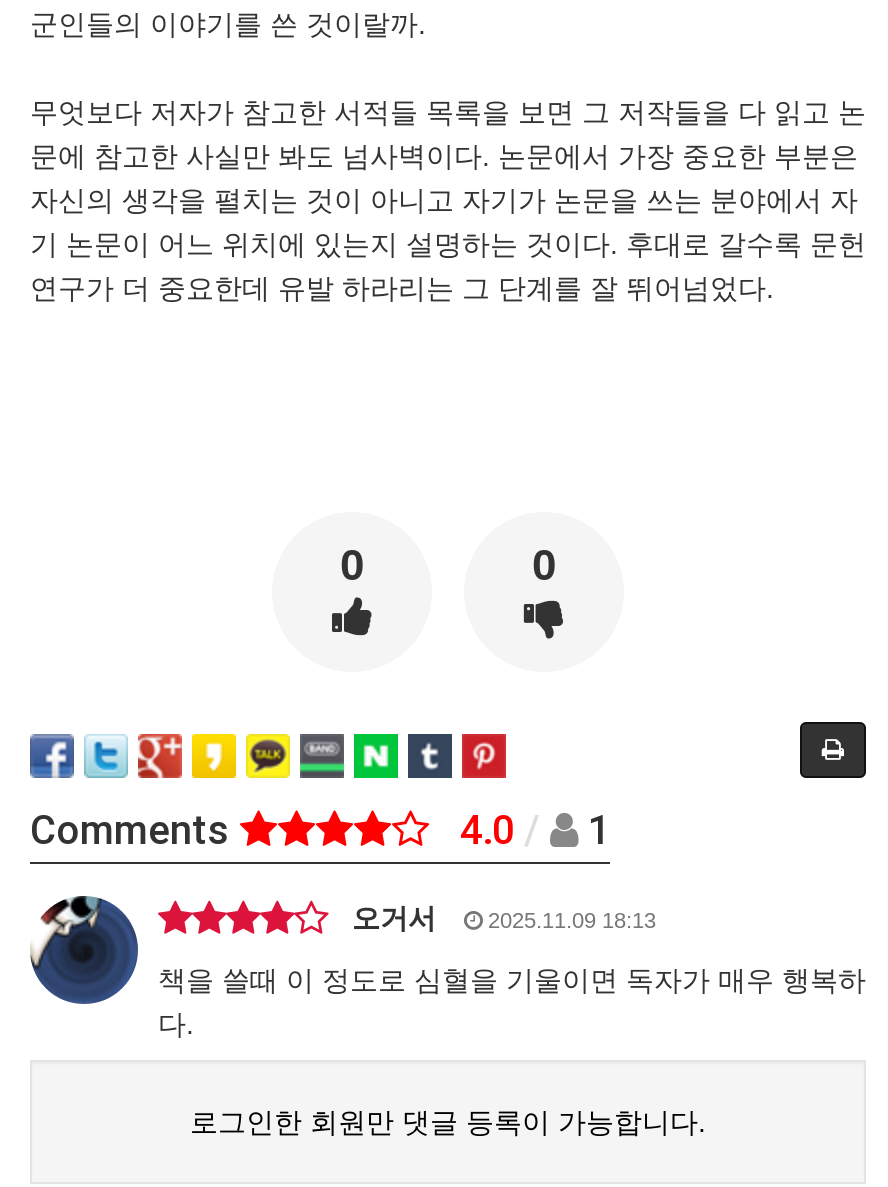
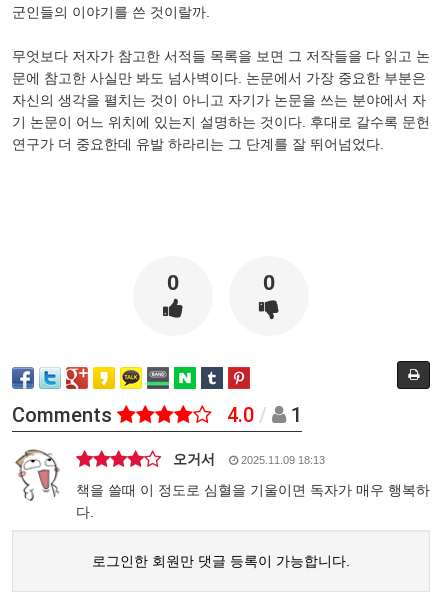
[28,894,140,1006] [image] -> [12,448,66,502] [image]

